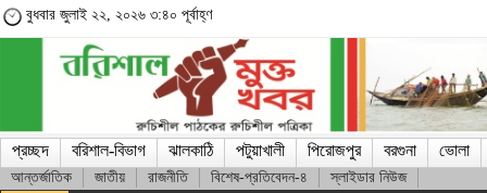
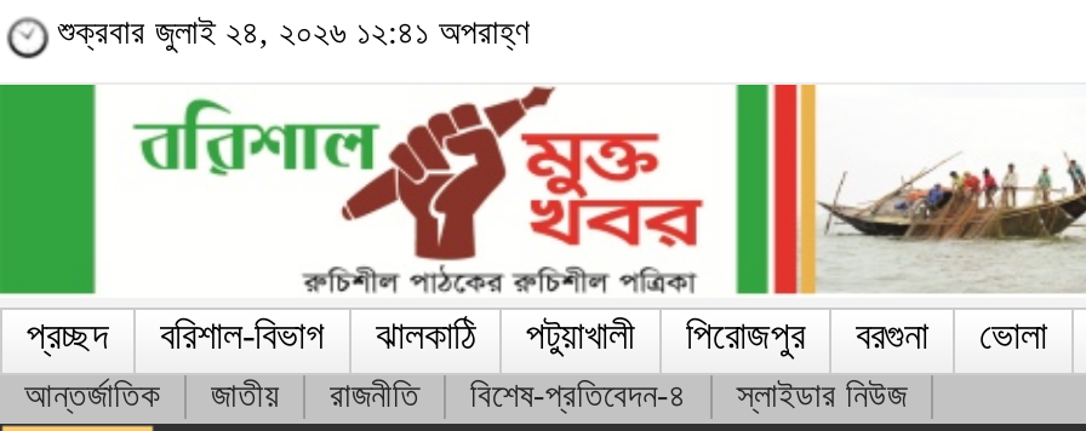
[26,7,212,23] বুধবার জুলাই ২২, ২০২৬ ৩:৪০ পূর্বাহ্ণ -> [58,15,528,51] শুক্রবার জুলাই ২৪, ২০২৬ ১২:৪১ অপরাহ্ণ

